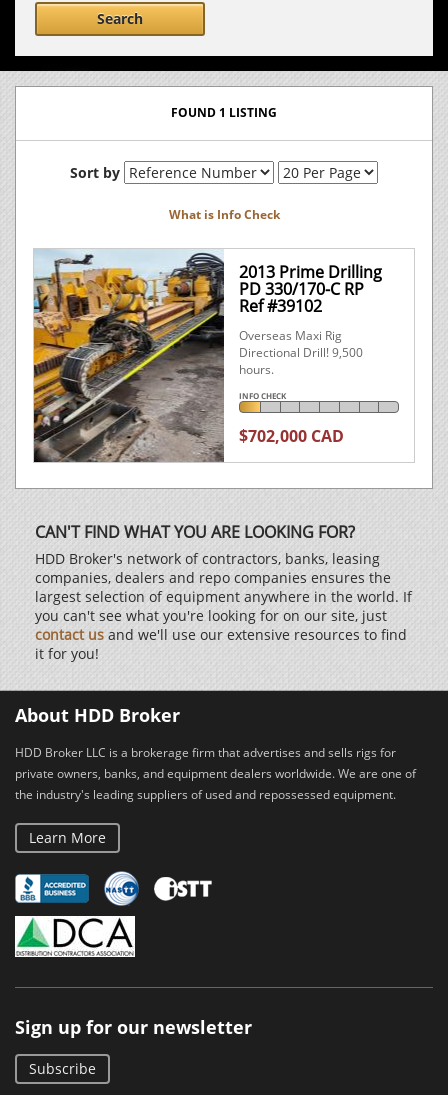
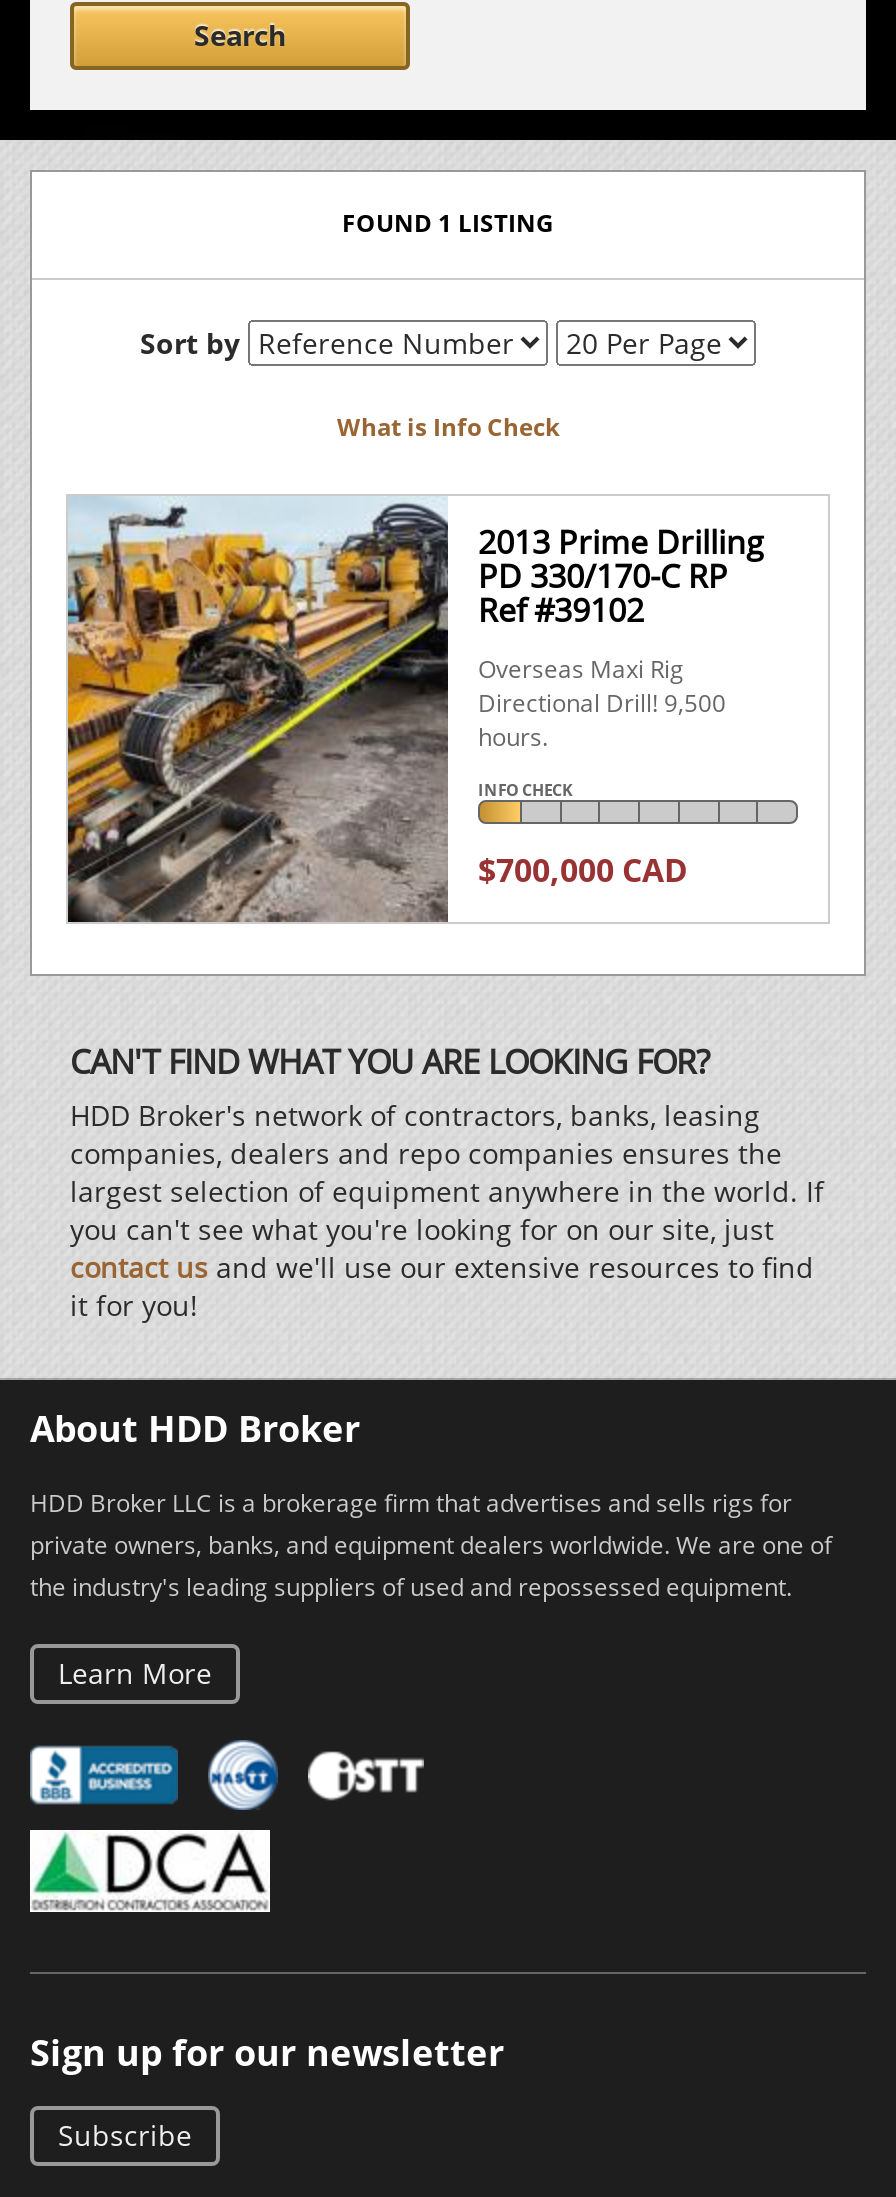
[239,425,344,447] $702,000 CAD -> [478,848,688,892] $700,000 CAD

